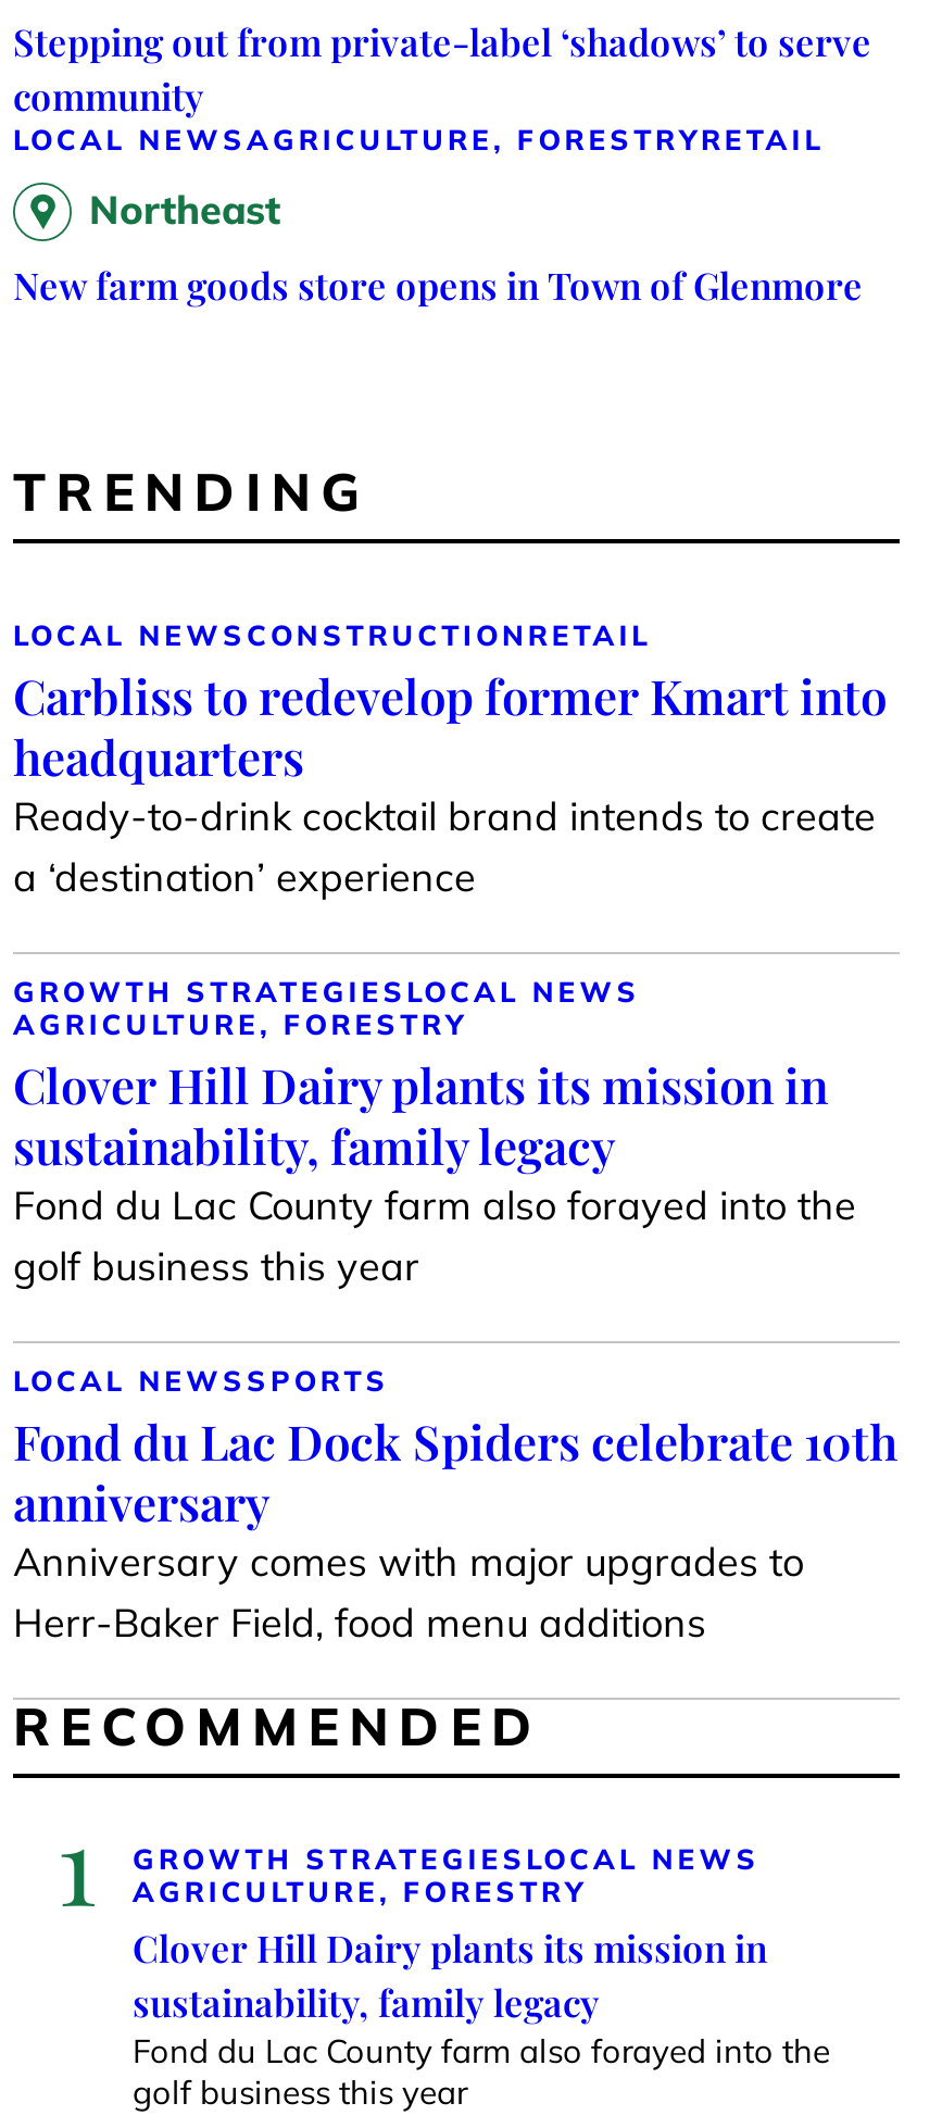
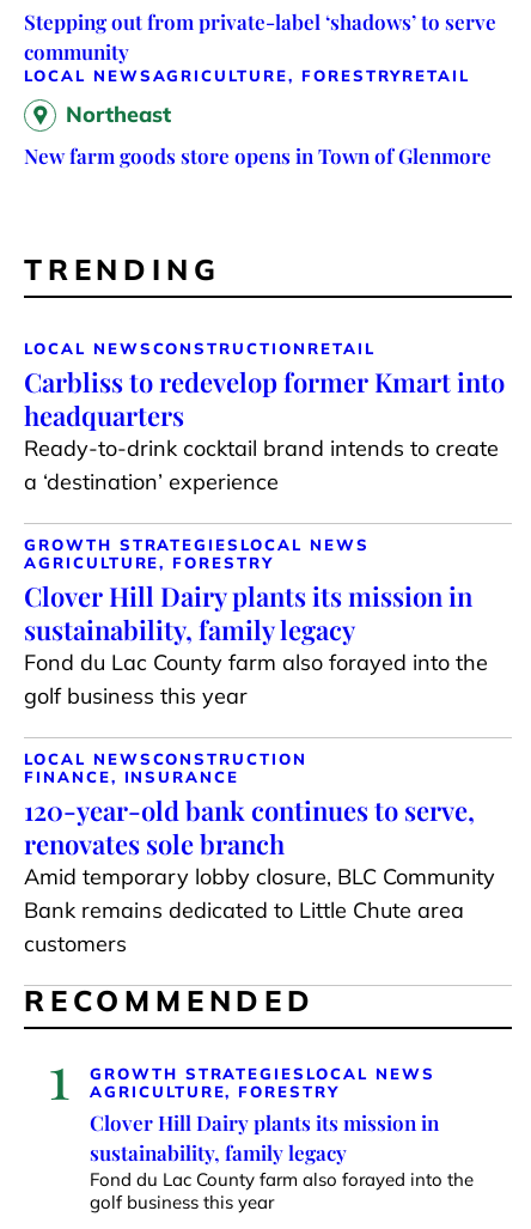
[13,1362,897,1646] LOCAL NEWS SPORTS | Fond du Lac Dock Spiders celebrate 10th | anniversary | Anniversary comes with major upgrades to | Herr-Baker Field, food menu additions -> [24,750,495,958] LOCAL NEWS CONSTRUCTION | FINANCE, INSURANCE | 120-year-old bank continues to serve, | renovates sole branch | Amid temporary lobby closure, BLC Community | Bank remains dedicated to Little Chute area | customers

